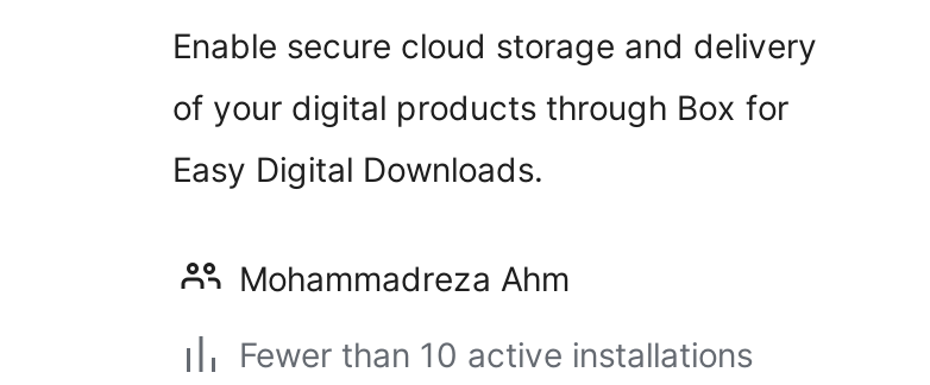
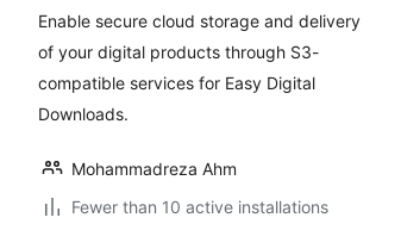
[172,87,788,189] of your digital products through Box for | Easy Digital Downloads. -> [38,42,319,124] of your digital products through S3- | compatible services for Easy Digital | Downloads.

